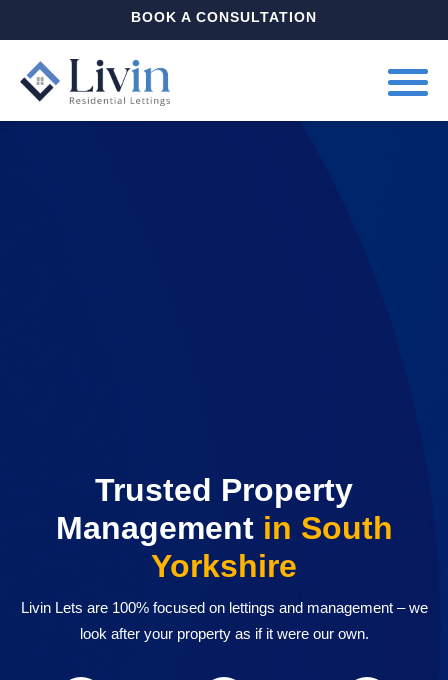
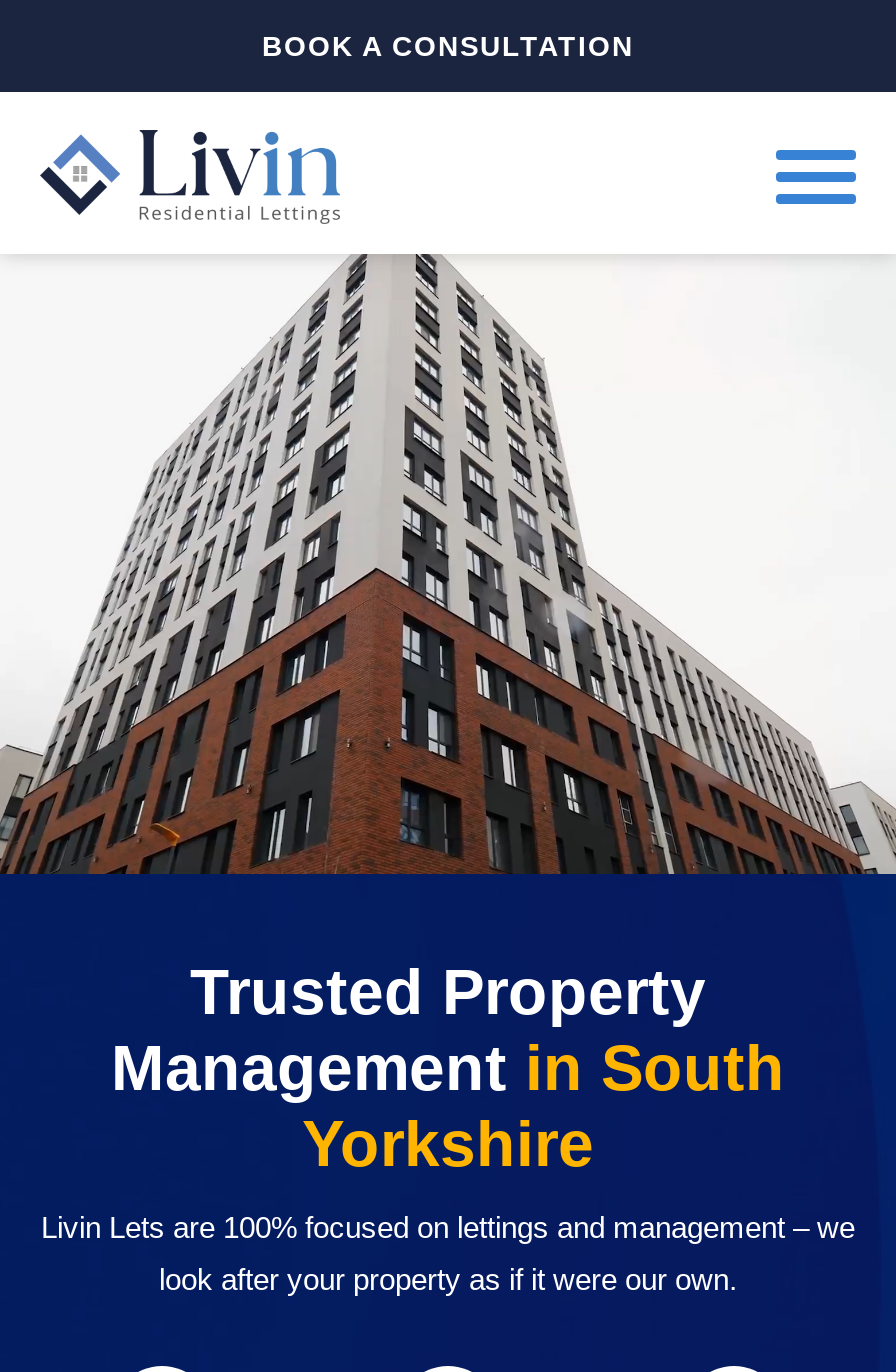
none -> [6,252,890,876] [image]

